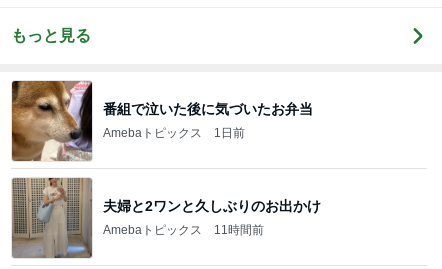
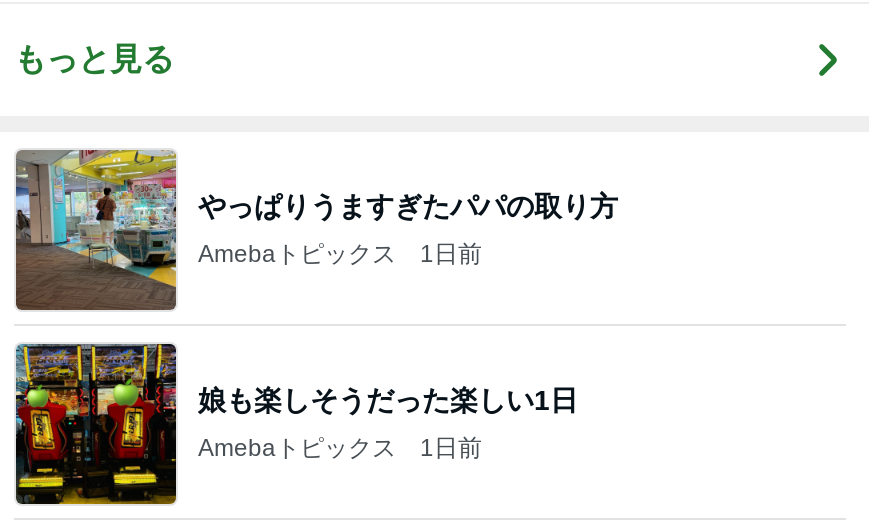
[11,80,313,161] [image] | 番組で泣いた後に気づいたお弁当 -> [14,148,618,312] [image] | やっぱりうますぎたパパの取り方
[11,177,321,259] [image] | 夫婦と2ワンと久しぶりのお出かけ -> [14,344,578,506] [image] | 娘も楽しそうだった楽しい1日
[103,222,264,236] Amebaトピックス 11時間前 -> [198,433,482,461] Amebaトピックス 1日前

